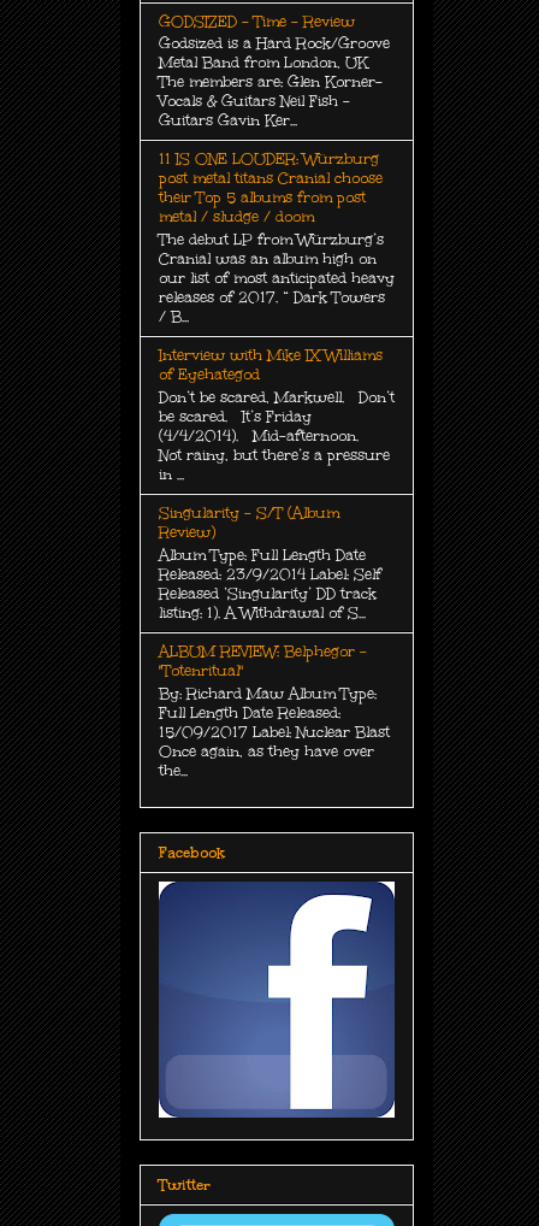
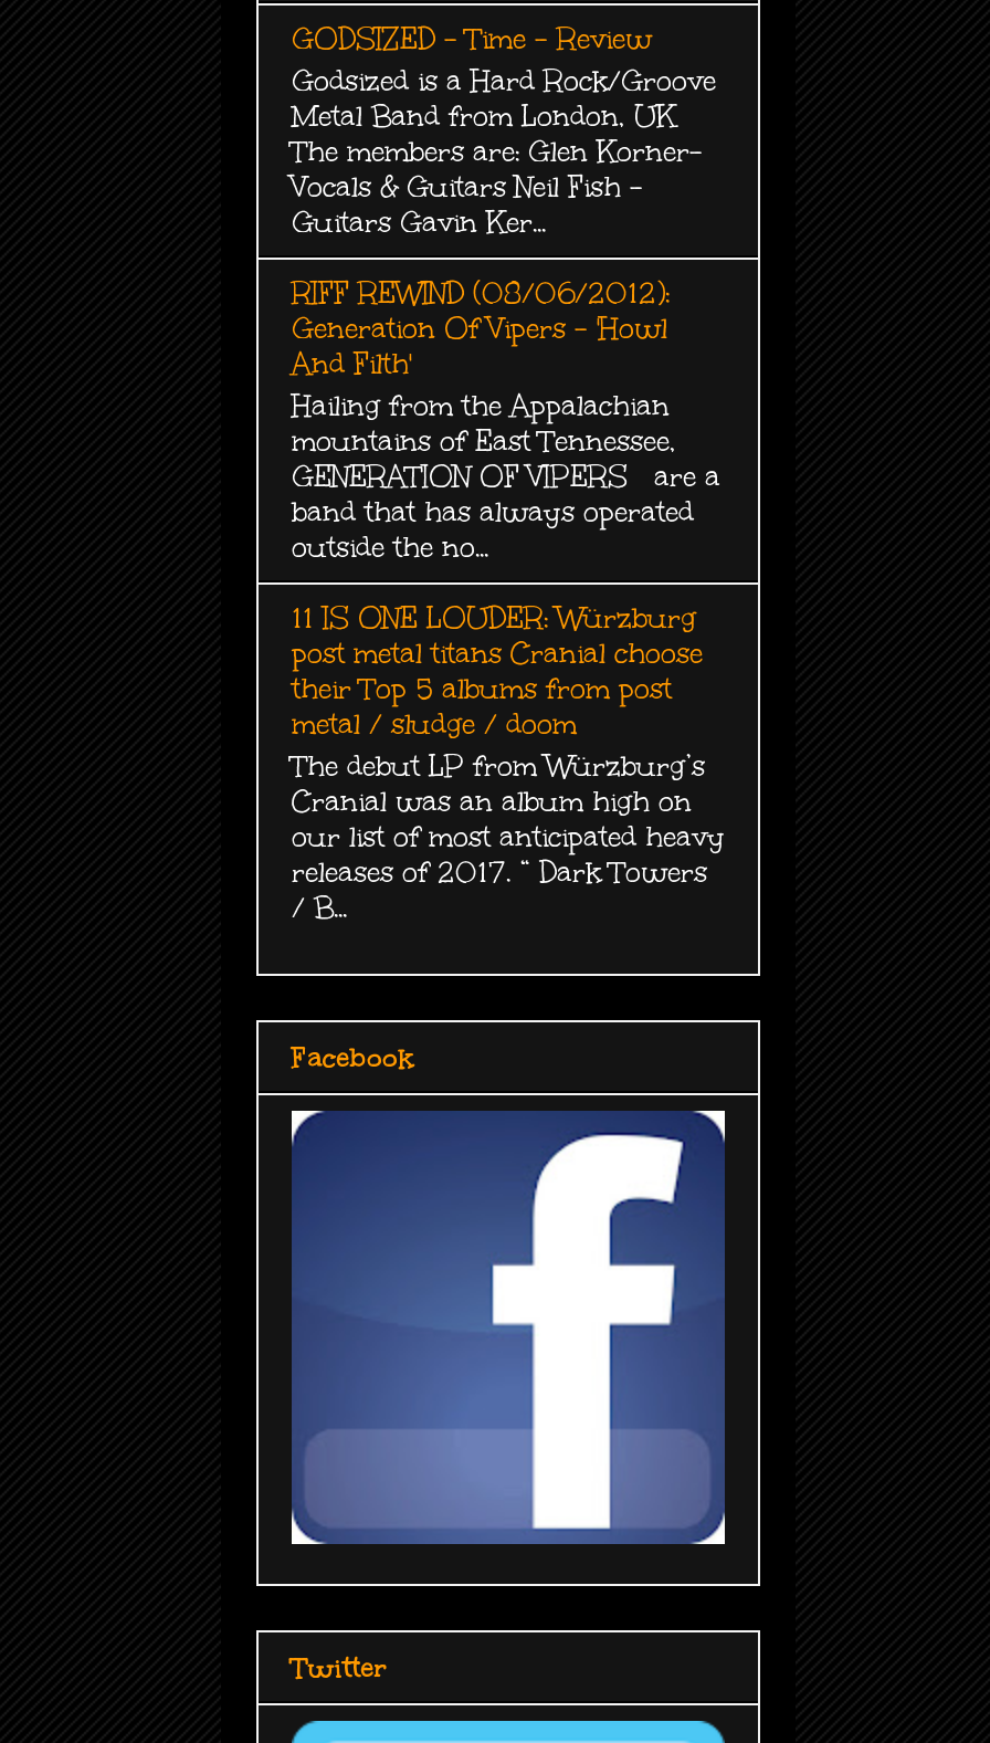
none -> [292,275,720,564] RIFF REWIND (08/06/2012): | Generation Of Vipers - 'Howl | And Filth' | Hailing from the Appalachian | mountains of East Tennessee, | GENERATION OF VIPERS are a | band that has always operated | outside the no...
moved [159,150,395,326] -> [292,599,725,924]: 11 IS ONE LOUDER: Würzburg | post metal titans Cranial choose | their Top 5 albums from post | ... | releases of 2017. “ Dark Towers | / B...
[159,346,395,780] Interview with Mike IX Williams | of Eyehategod | Don’t be scared, Markwell. Don’t | be scared. It’s Friday | (4/4/2014). Mid-afternoon. | Not rainy, but there’s a pressure | in ... | Singularity - S/T (Album | Review) | Album Type: Full Length Date | Released: 23/9/2014 Label: Self | Released ‘Singularity’ DD track | listing: 1). A Withdrawal of S... | ALBUM REVIEW: Belphegor - | "Totenritual" | By: Richard Maw Album Type: | Full Length Date Released: | 15/09/2017 Label: Nuclear Blast | Once again, as they have over | the... -> none

